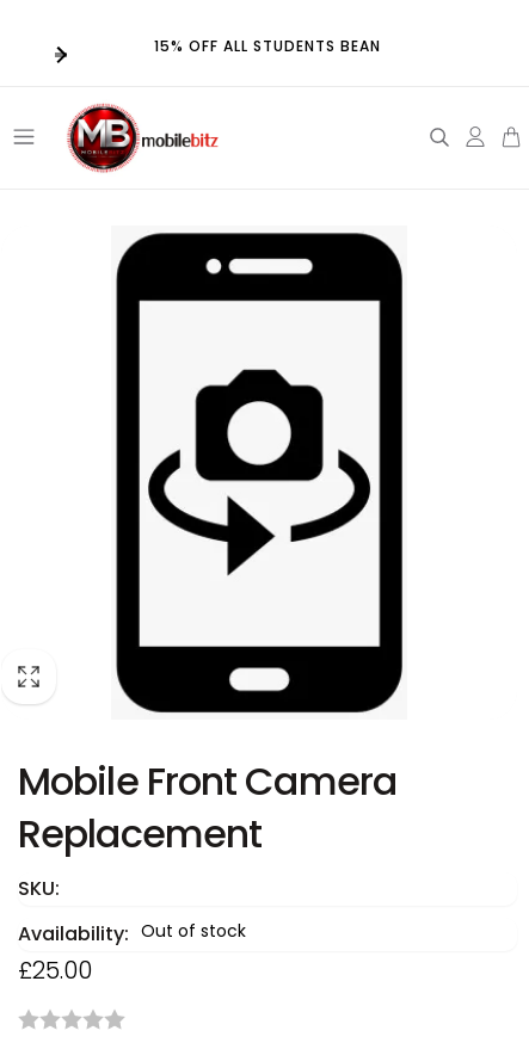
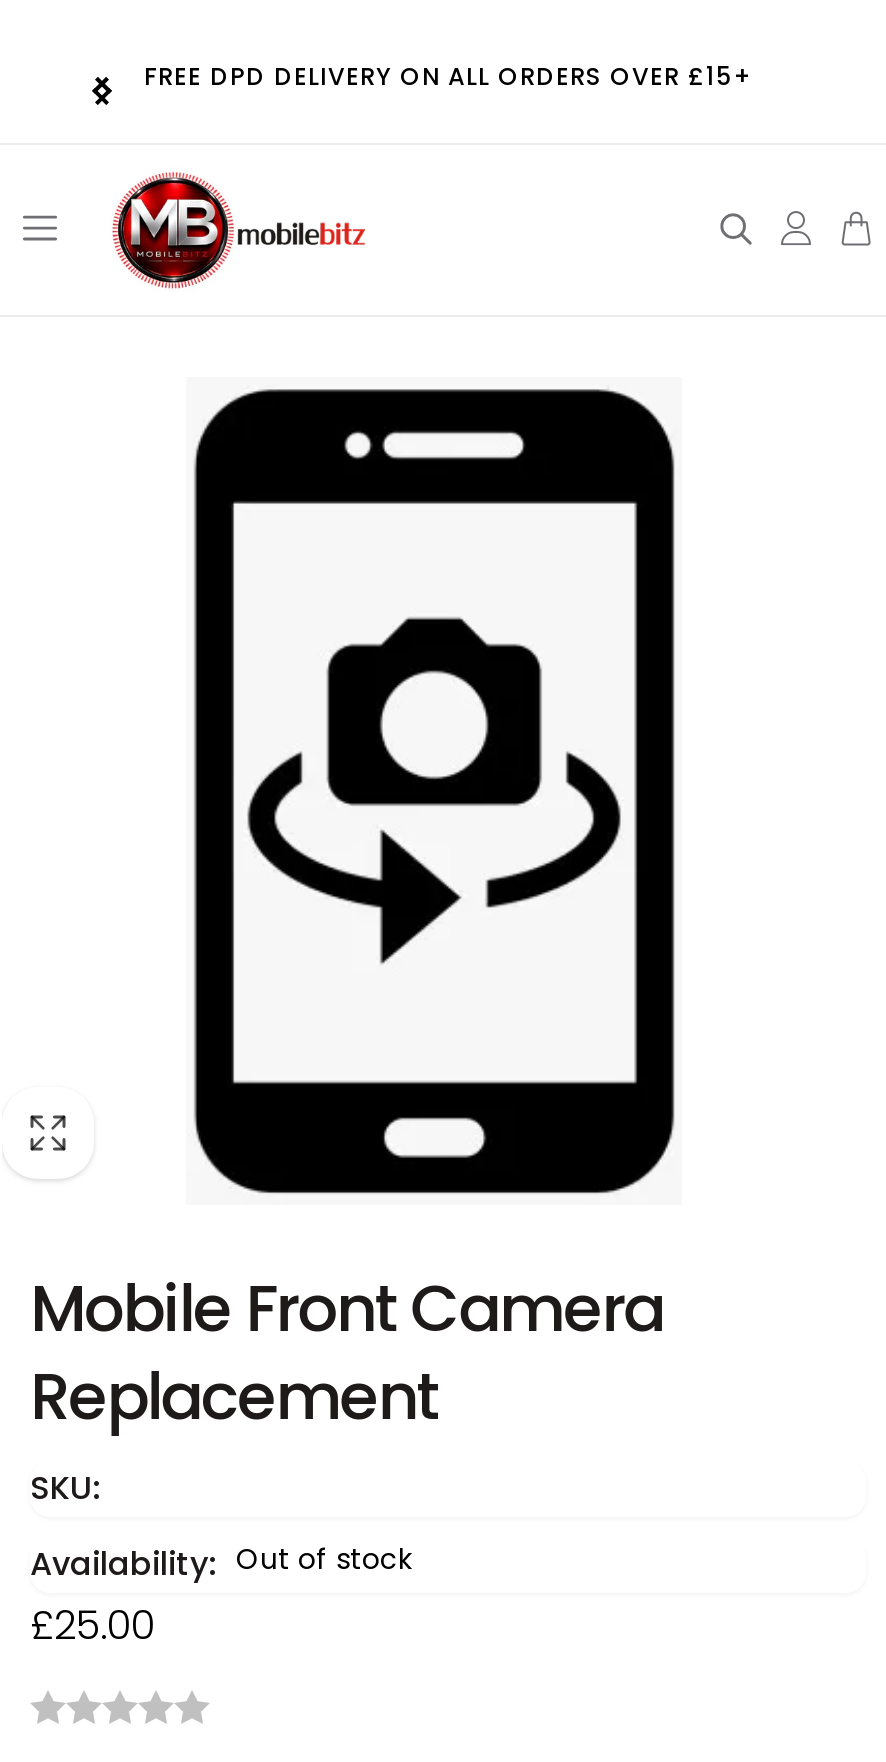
[154,36,381,56] 15% OFF ALL STUDENTS BEAN -> [144,59,752,93] FREE DPD DELIVERY ON ALL ORDERS OVER £15+

